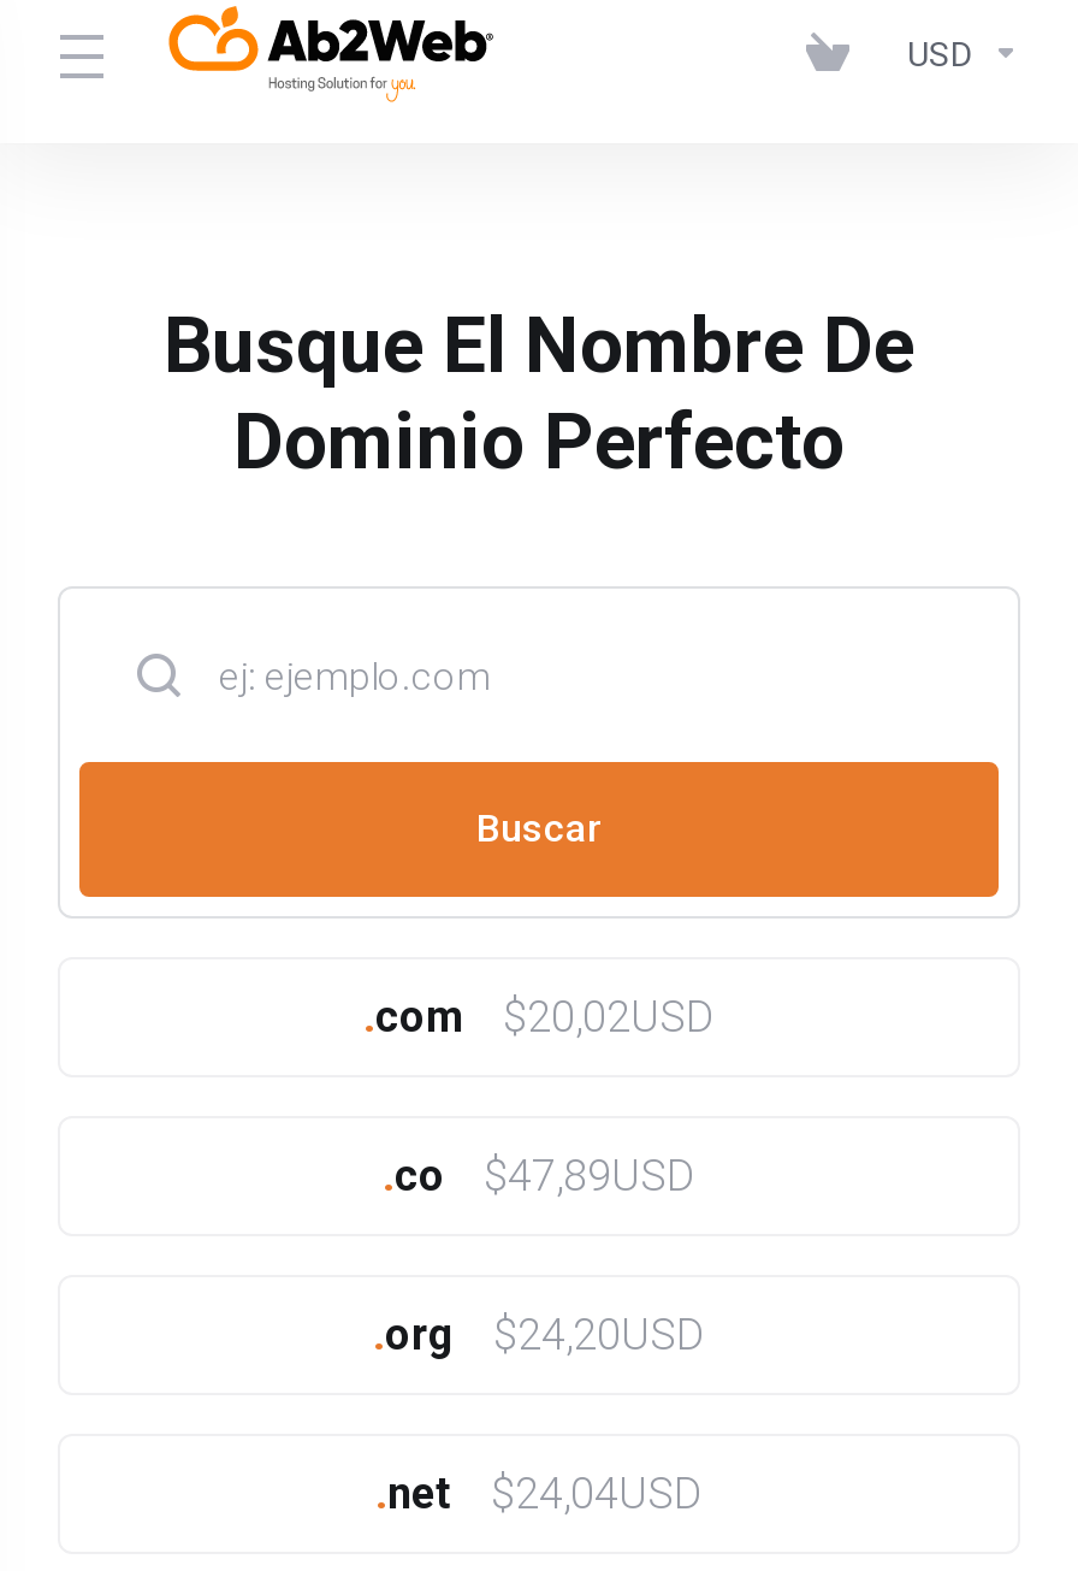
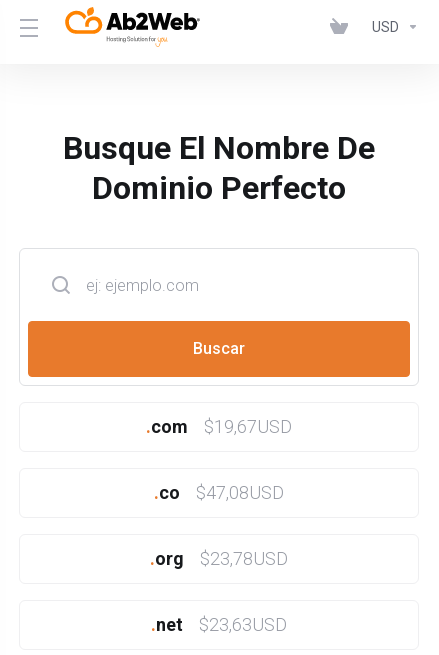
[363,991,715,1041] .com $20,02USD -> [146,416,292,437] .com $19,67USD
[383,1150,695,1200] .co $47,89USD -> [154,482,284,503] .co $47,08USD
[373,1309,705,1359] .org $24,20USD -> [150,548,288,569] .org $23,78USD
[375,1467,703,1518] .net $24,04USD -> [151,614,287,635] .net $23,63USD

